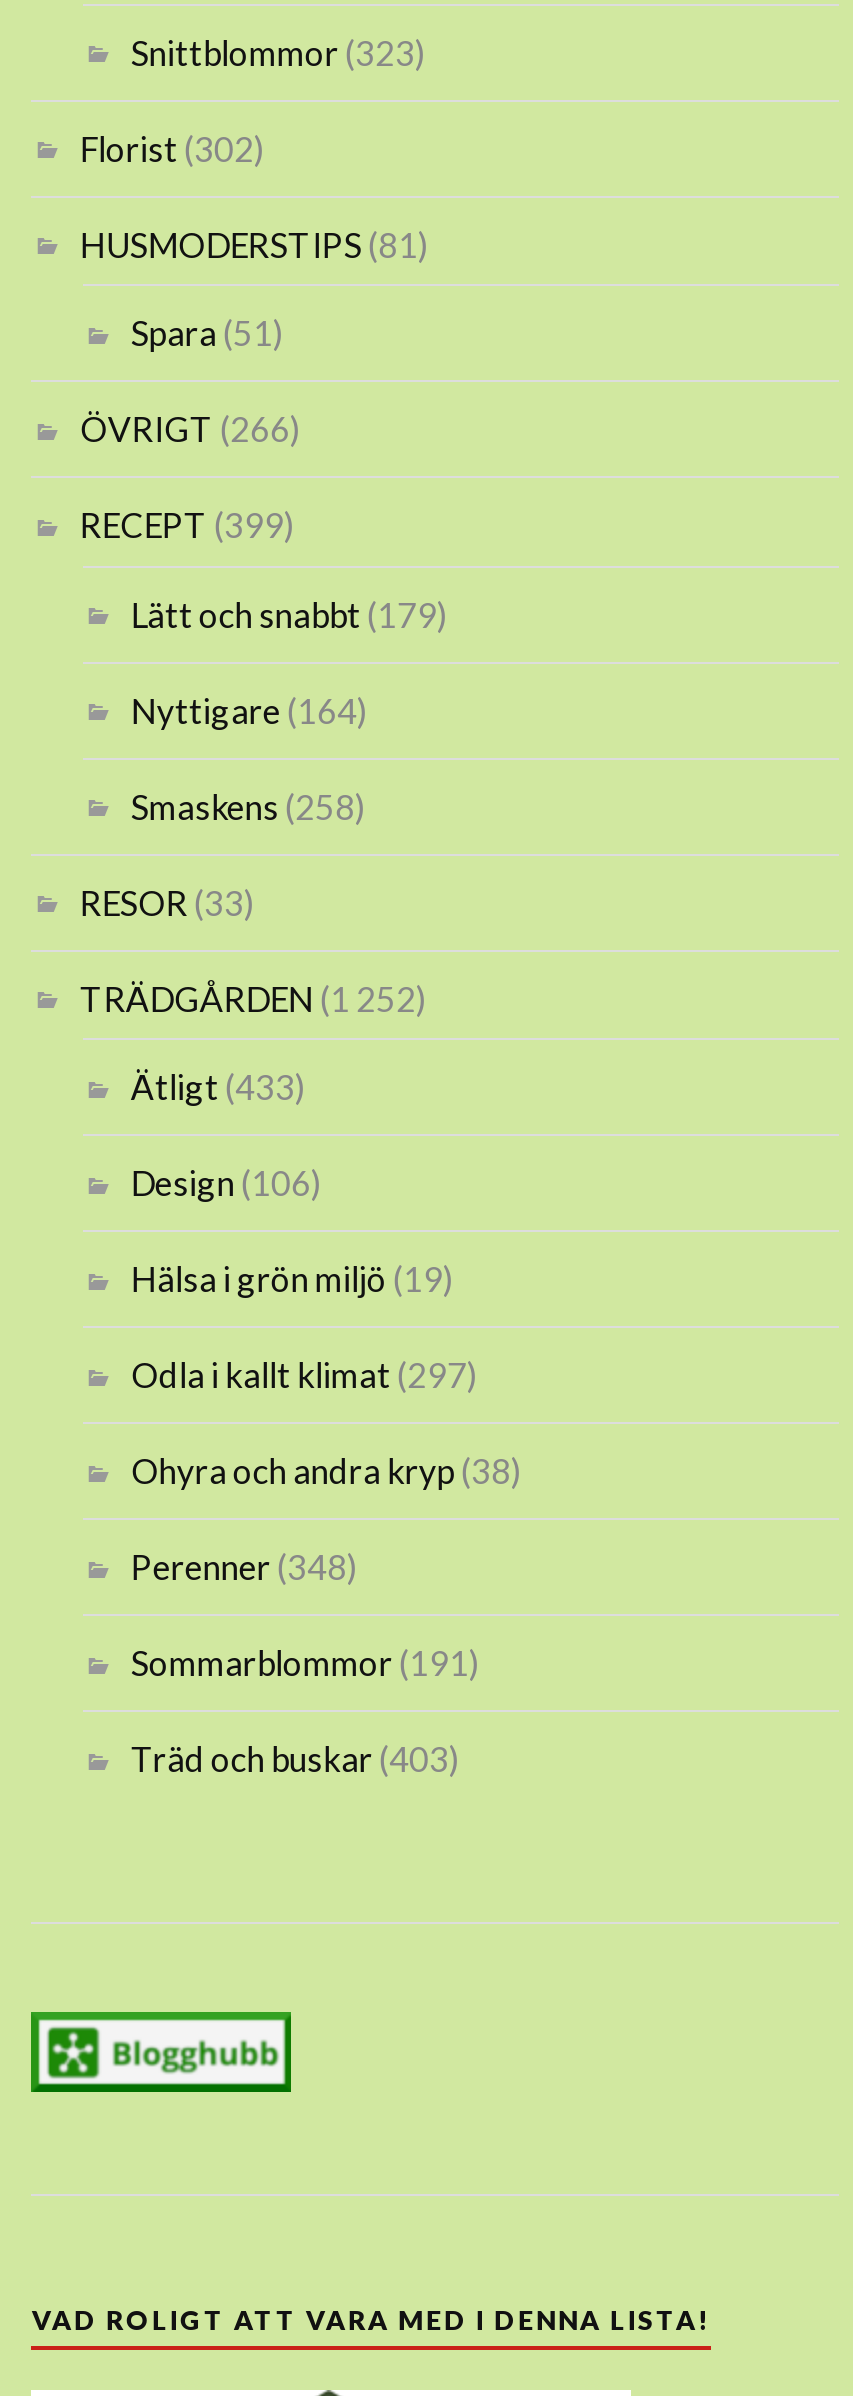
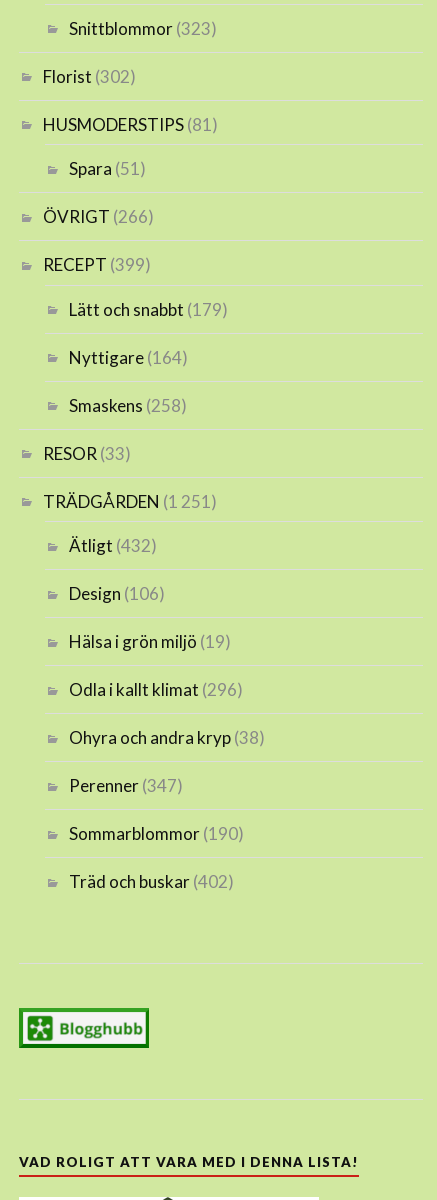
[80,978,428,1020] TRÄDGÅRDEN (1 252) -> [43,491,217,512] TRÄDGÅRDEN (1 251)
[131,1066,307,1108] Ätligt (433) -> [69,535,157,556] Ätligt (432)
[131,1354,479,1396] Odla i kallt klimat (297) -> [69,679,243,700] Odla i kallt klimat (296)
[131,1546,359,1588] Perenner (348) -> [69,775,183,796] Perenner (347)
[131,1642,481,1684] Sommarblommor (191) -> [69,823,244,844] Sommarblommor (190)
[131,1738,461,1780] Träd och buskar (403) -> [69,871,234,892] Träd och buskar (402)

